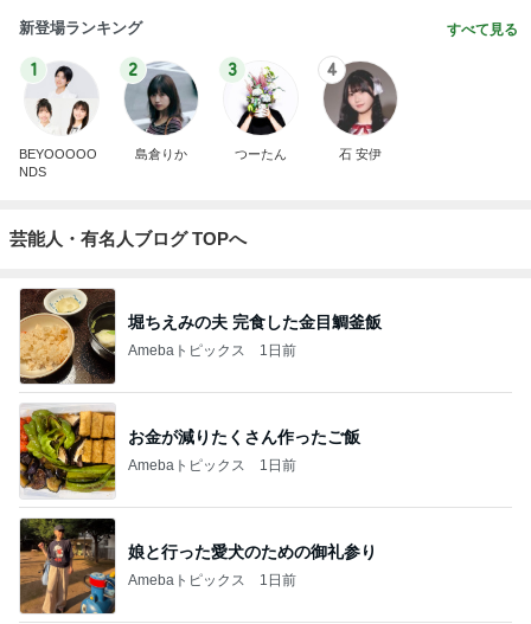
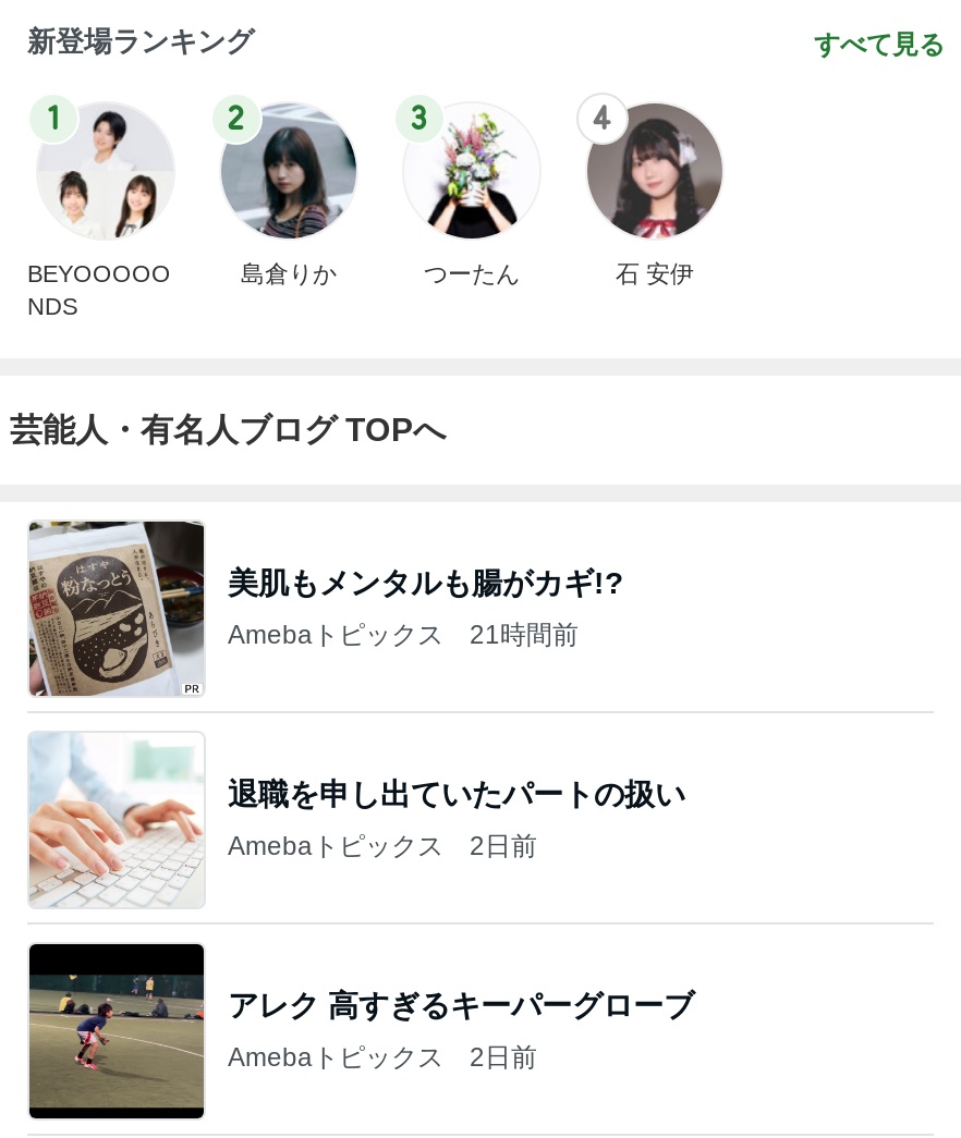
[19,288,382,385] [image] | 堀ちえみの夫 完食した金目鯛釜飯 -> [27,519,624,698] [image] | 美肌もメンタルも腸がカギ!?
[128,342,296,358] Amebaトピックス 1日前 -> [228,619,579,649] Amebaトピックス 21時間前
[19,406,360,494] [image] | お金が減りたくさん作ったご飯 -> [29,737,685,901] [image] | 退職を申し出ていたパートの扱い
[128,456,296,473] Amebaトピックス 1日前 -> [228,830,537,860] Amebaトピックス 2日前
[19,517,377,615] [image] | 娘と行った愛犬のための御礼参り -> [27,944,694,1121] [image] | アレク 高すぎるキーパーグローブ
[128,571,296,588] Amebaトピックス 1日前 -> [228,1041,537,1072] Amebaトピックス 2日前

